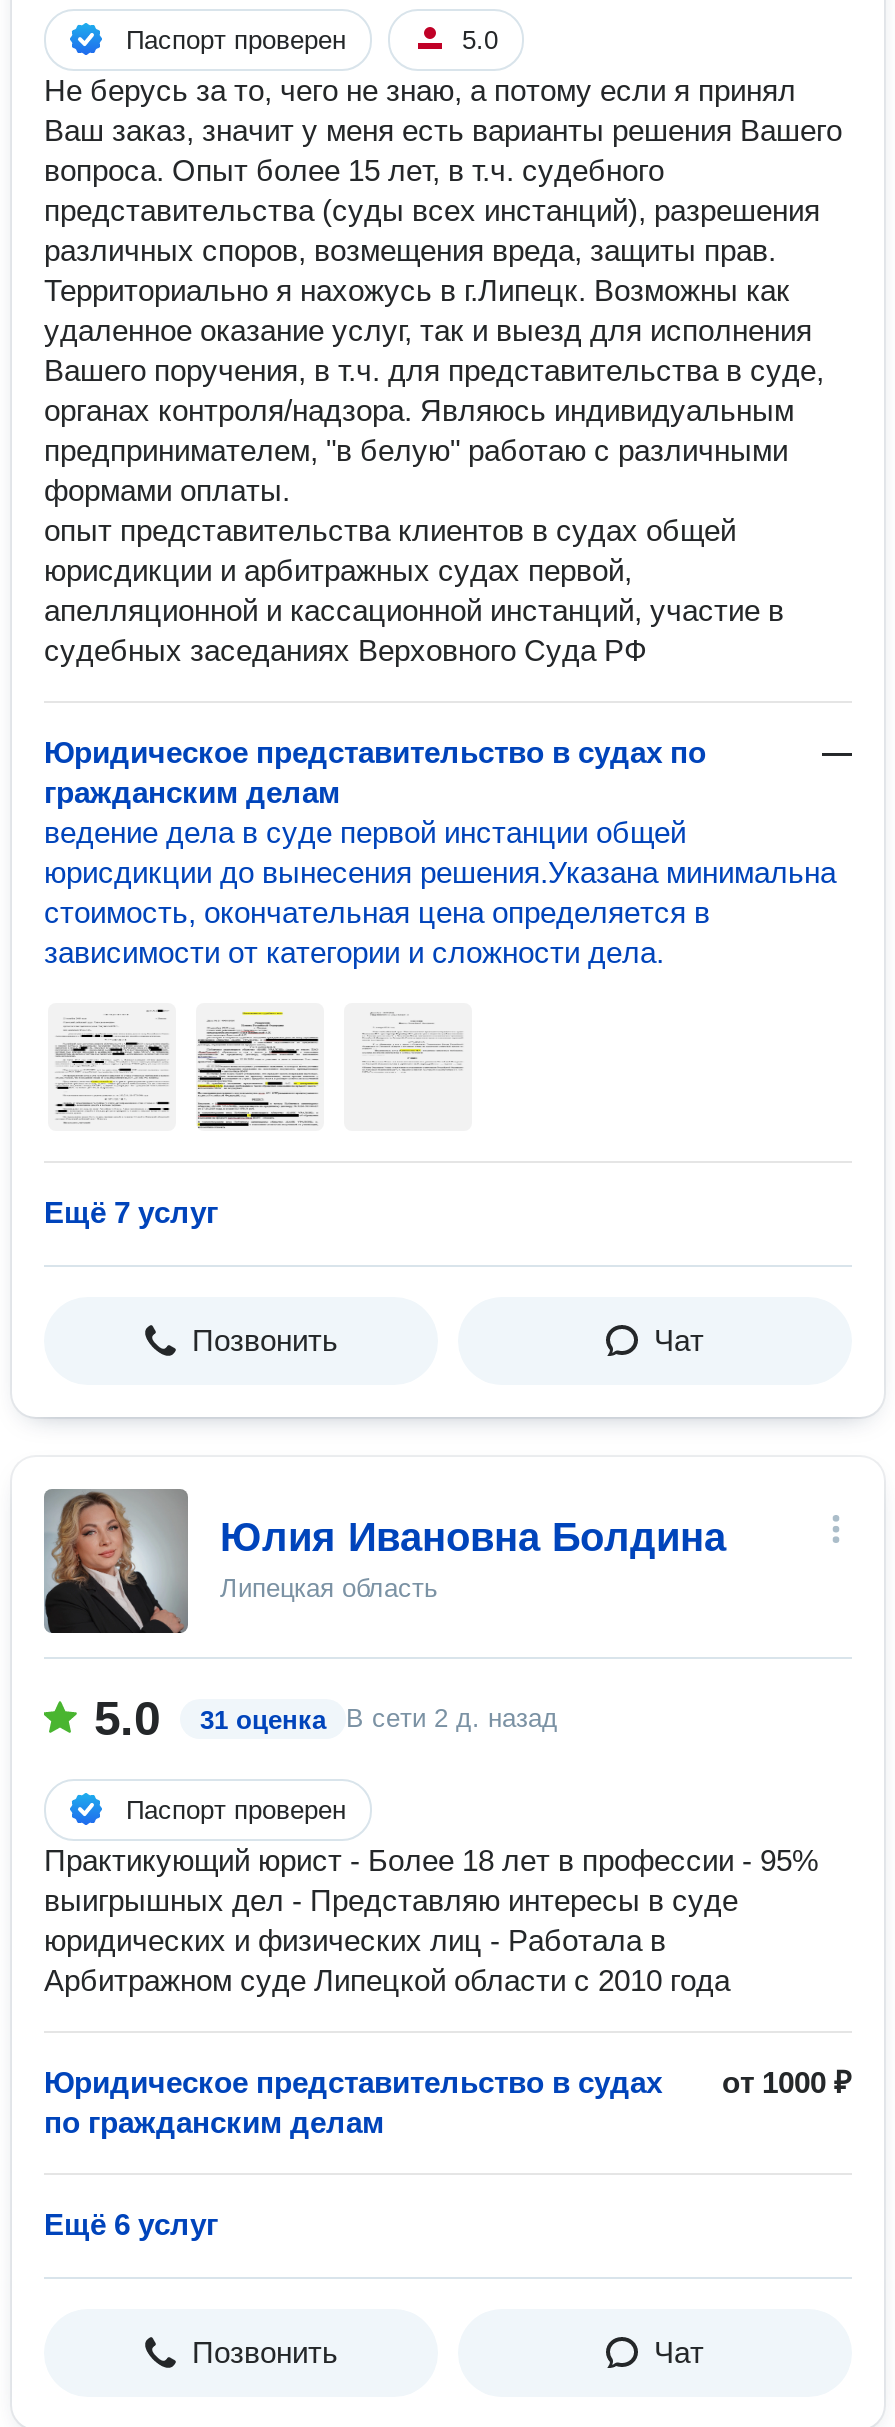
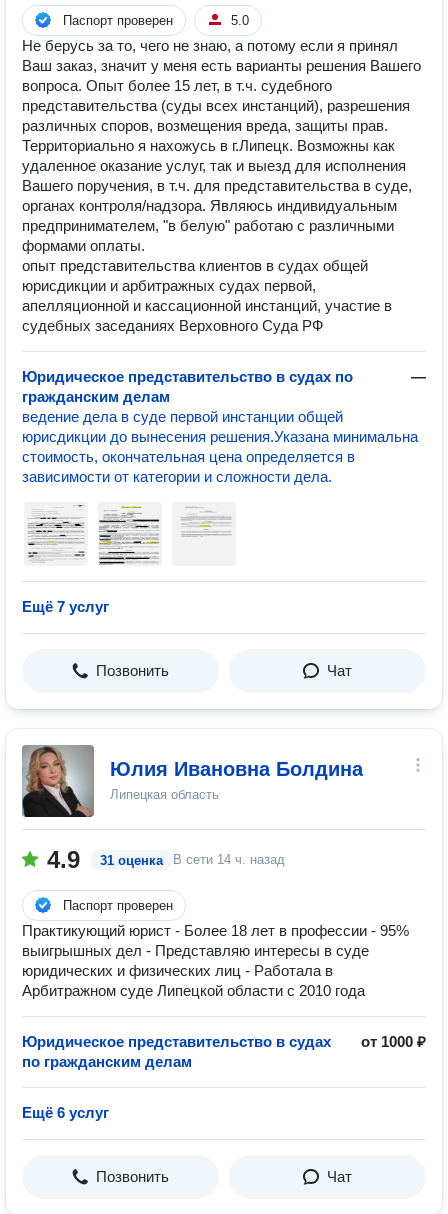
[94,1691,160,1745] 5.0 -> [47,846,80,873] 4.9
[346,1703,558,1733] В сети 2 д. назад -> [173,852,285,867] В сети 14 ч. назад

